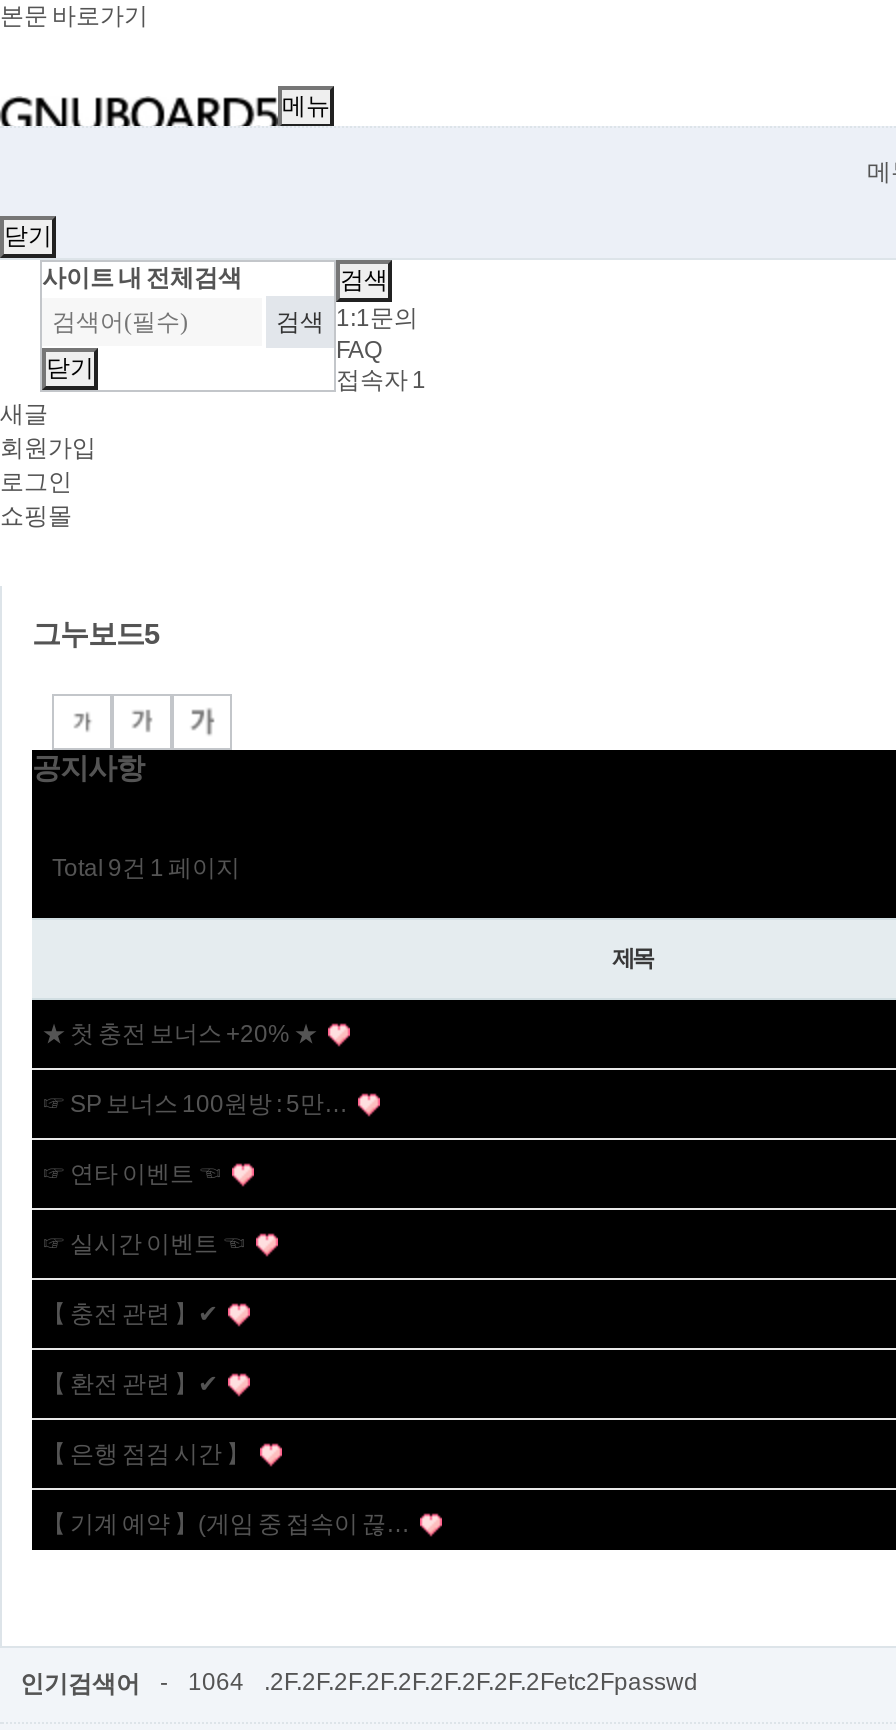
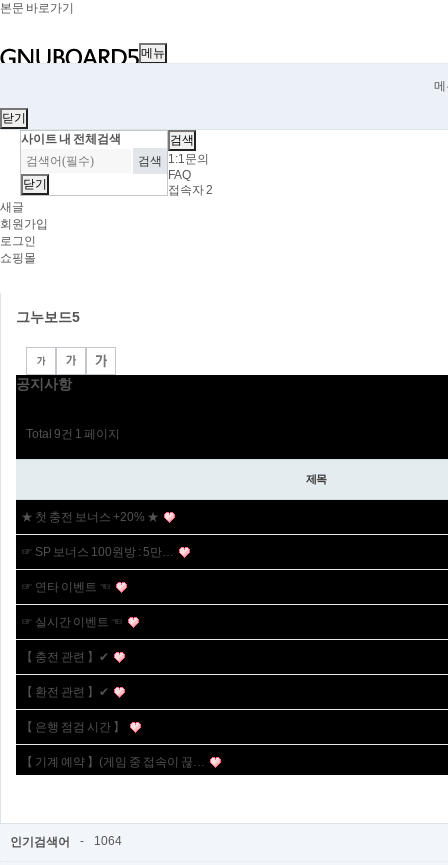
[336,366,426,394] 접속자 1 -> [168,183,213,197] 접속자 2
[264,1668,698,1696] .2F.2F.2F.2F.2F.2F.2F.2F.2Fetc2Fpasswd -> none

